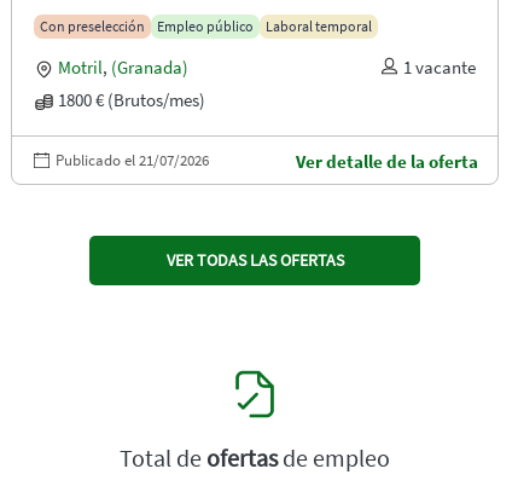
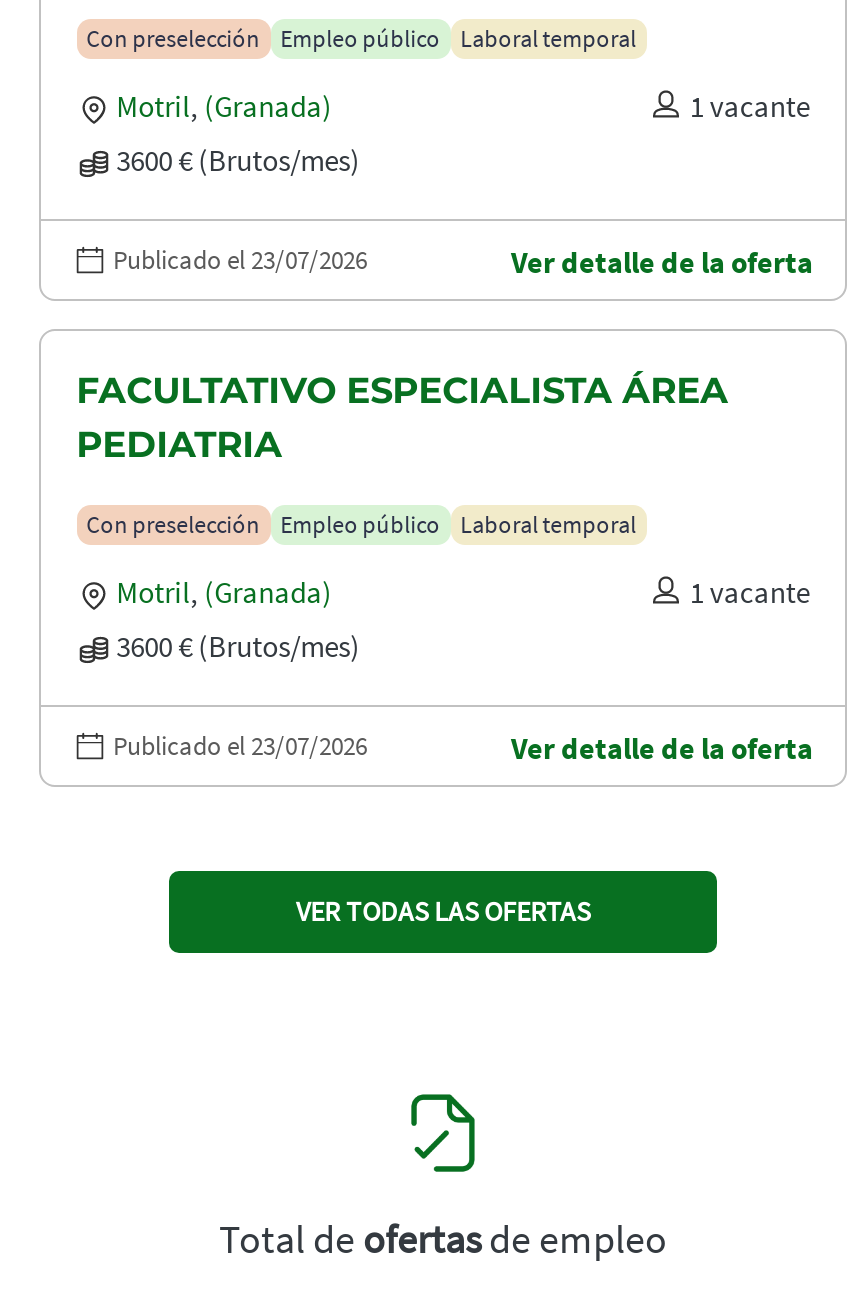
[56,88,209,171] 1800 € (Brutos/mes) | Publicado el 21/07/2026 -> [76,140,813,764] 3600 € (Brutos/mes) | Publicado el 23/07/2026 | Ver detalle de la oferta | FACULTATIVO ESPECIALISTA ÁREA | PEDIATRIA | Con preselección | Empleo público | Laboral temporal | Motril, (Granada) | 1 vacante | 3600 € (Brutos/mes) | Publicado el 23/07/2026

